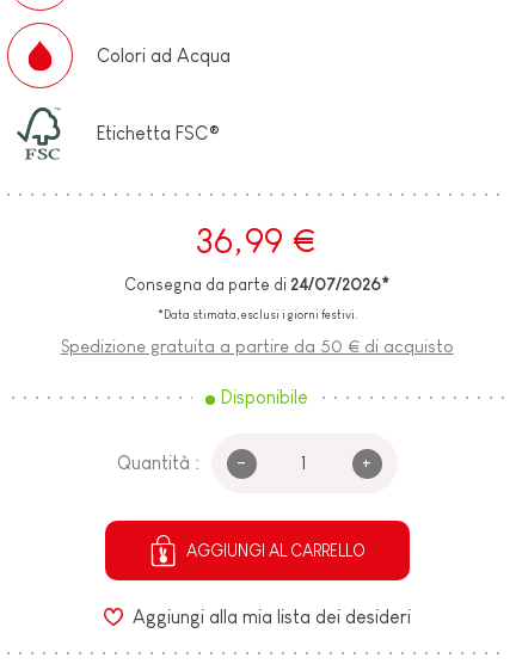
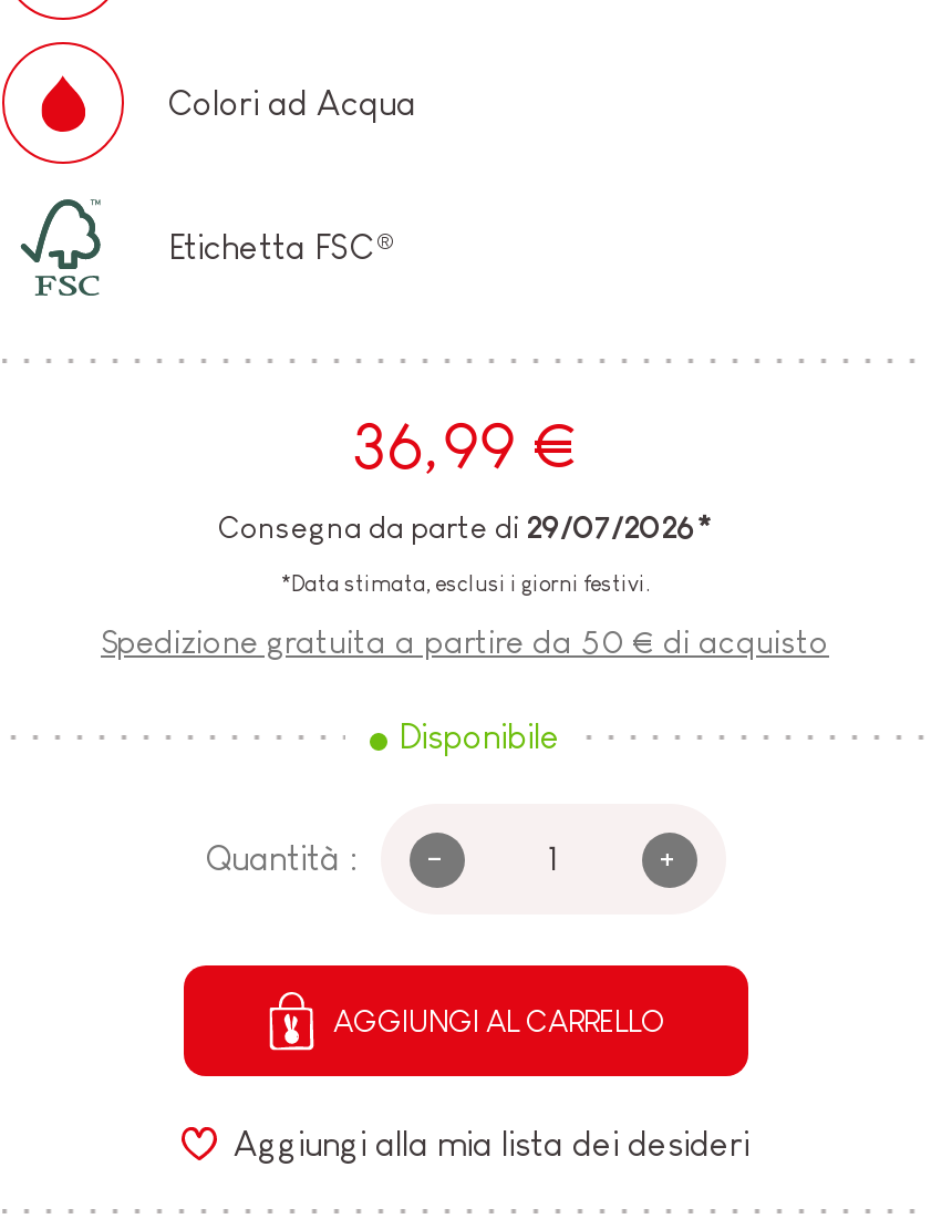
[124,275,389,294] Consegna da parte di 24/07/2026* -> [218,510,712,545] Consegna da parte di 29/07/2026*

